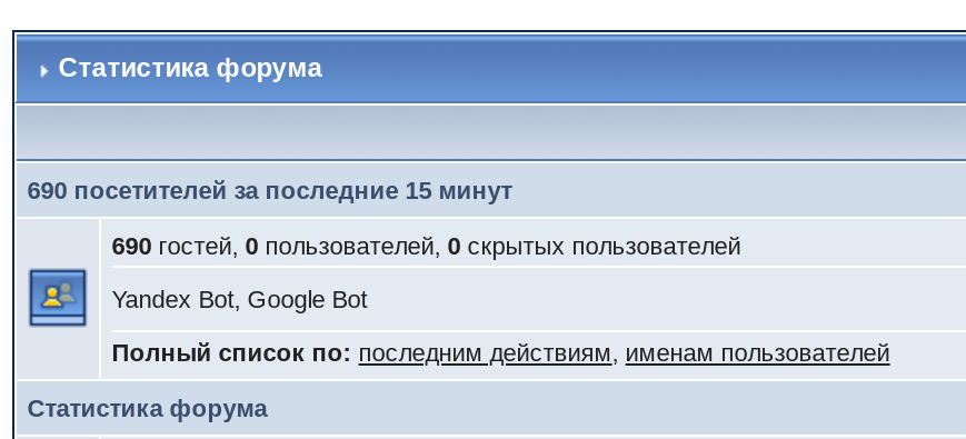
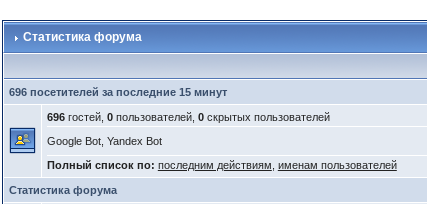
[27,177,512,203] 690 посетителей за последние 15 минут -> [9,86,227,98] 696 посетителей за последние 15 минут
[112,232,741,259] 690 гостей, 0 пользователей, 0 скрытых пользователей -> [47,111,330,123] 696 гостей, 0 пользователей, 0 скрытых пользователей
[112,286,368,312] Yandex Bot, Google Bot -> [47,135,162,147] Google Bot, Yandex Bot

